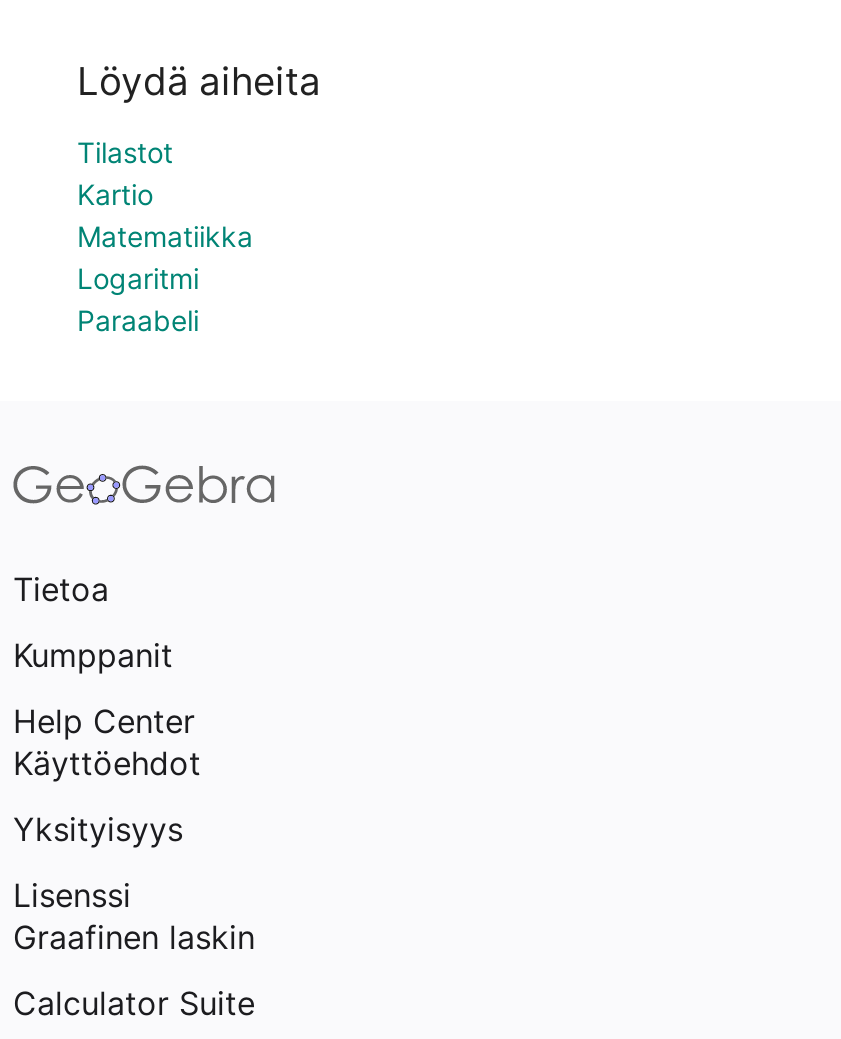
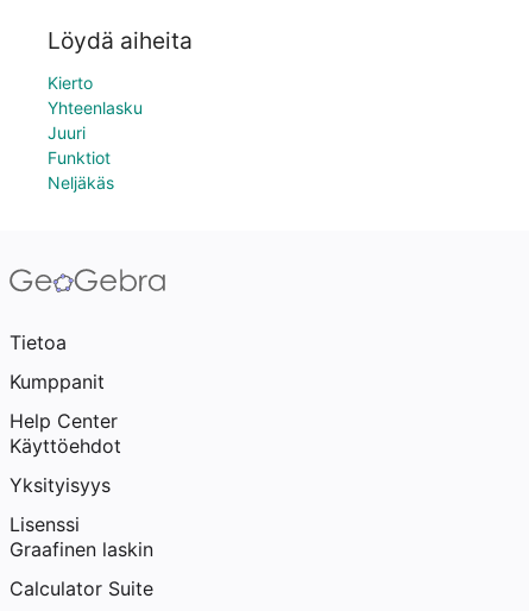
[77,135,253,337] Tilastot | Kartio | Matematiikka | Logaritmi | Paraabeli -> [48,73,143,193] Kierto | Yhteenlasku | Juuri | Funktiot | Neljäkäs

